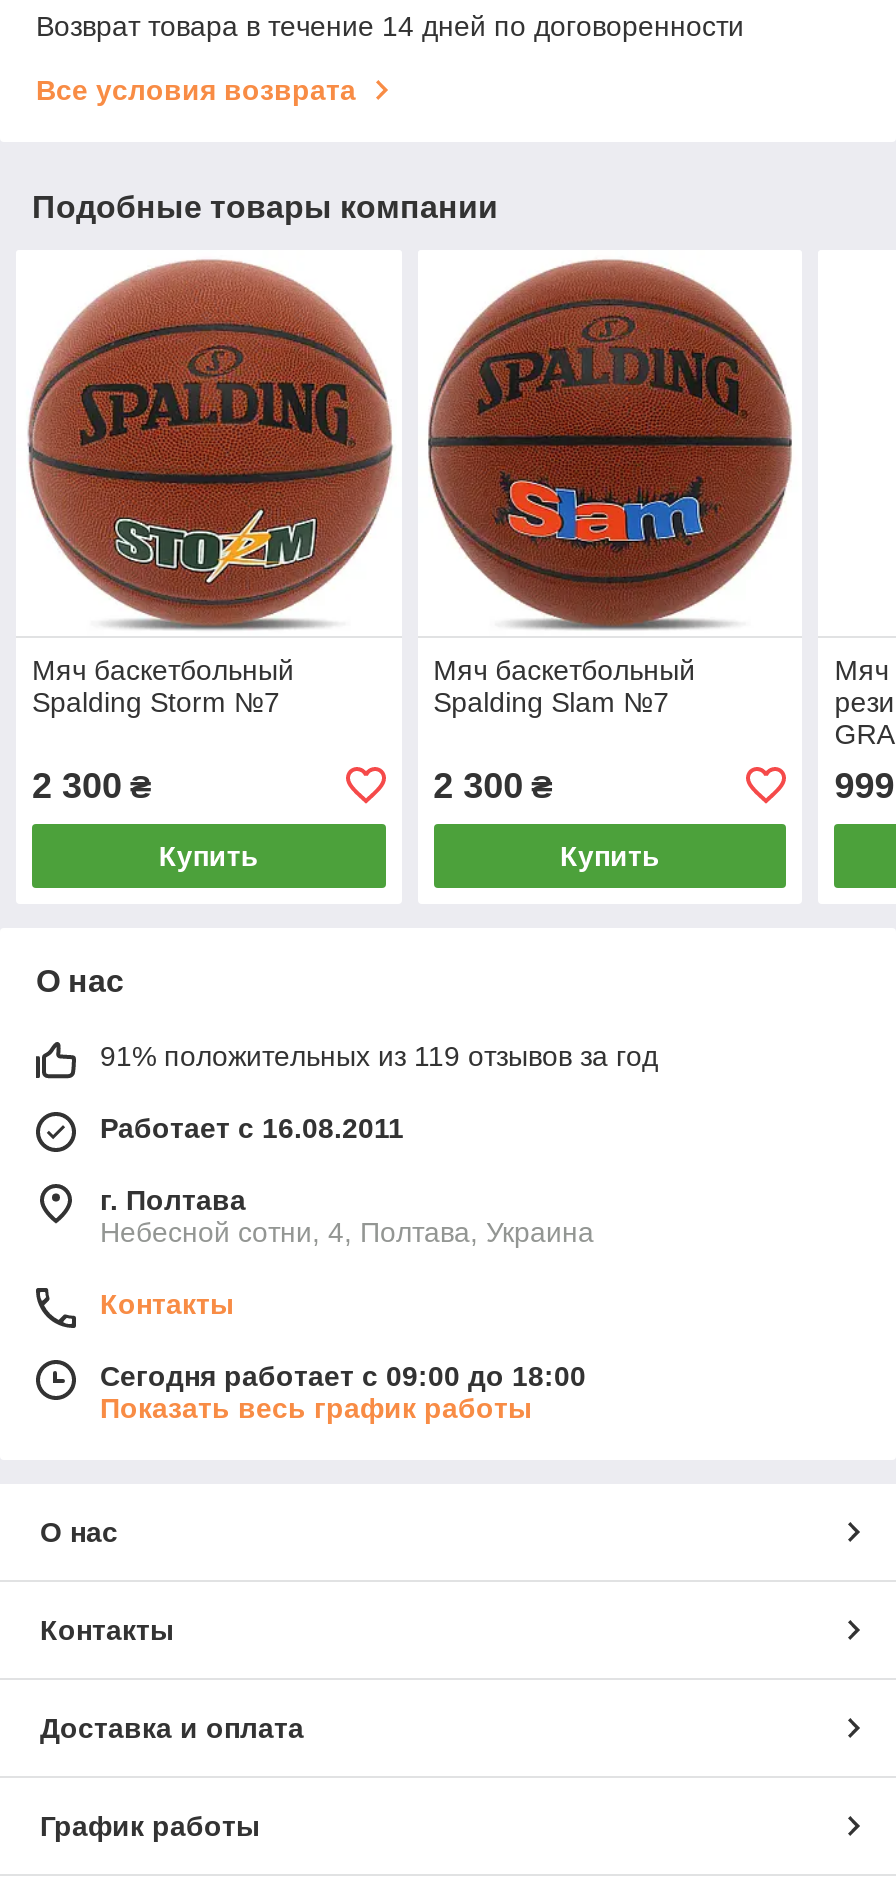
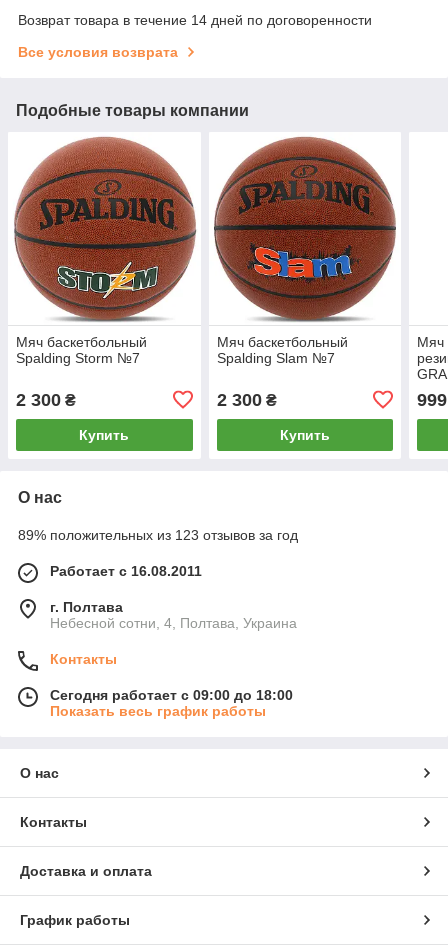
[100,1040,658,1072] 91% положительных из 119 отзывов за год -> [18,527,298,543] 89% положительных из 123 отзывов за год

